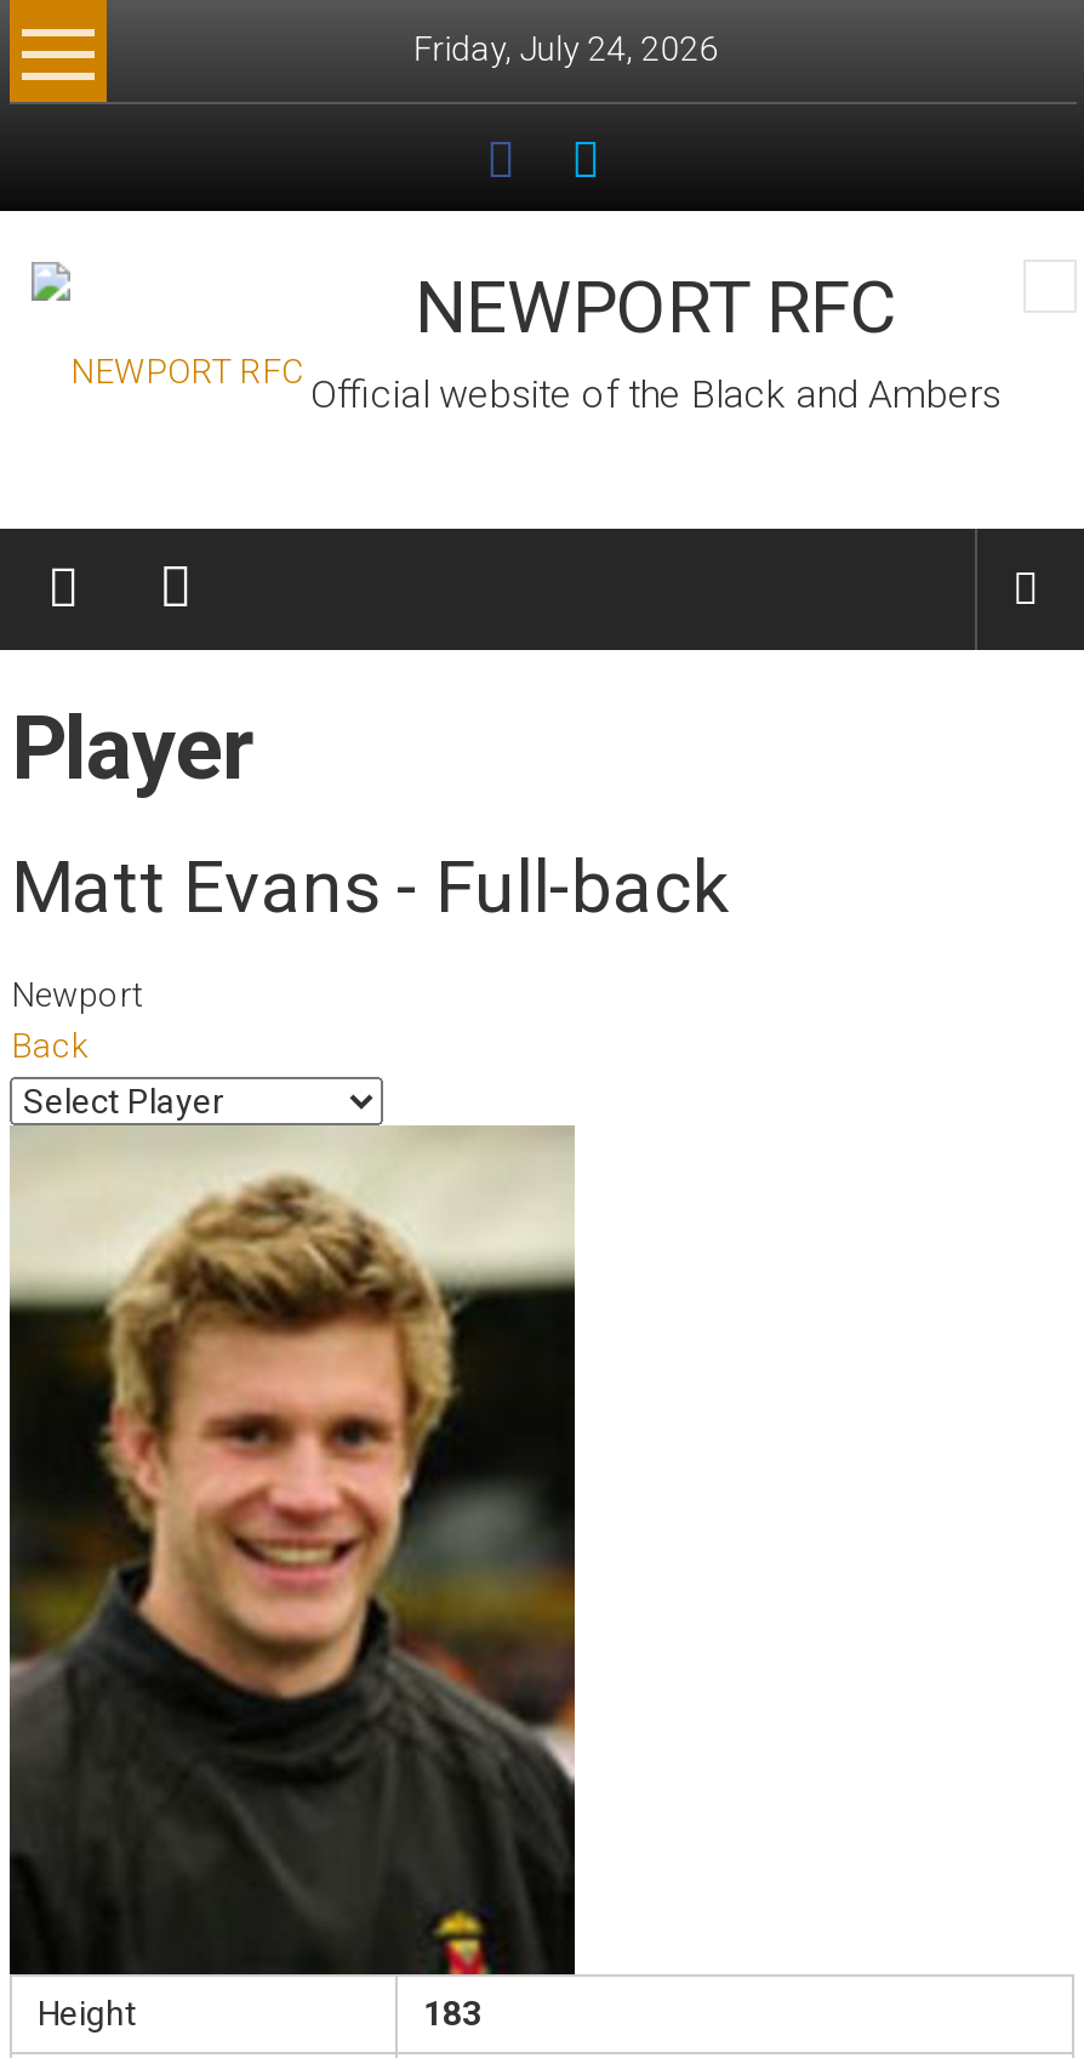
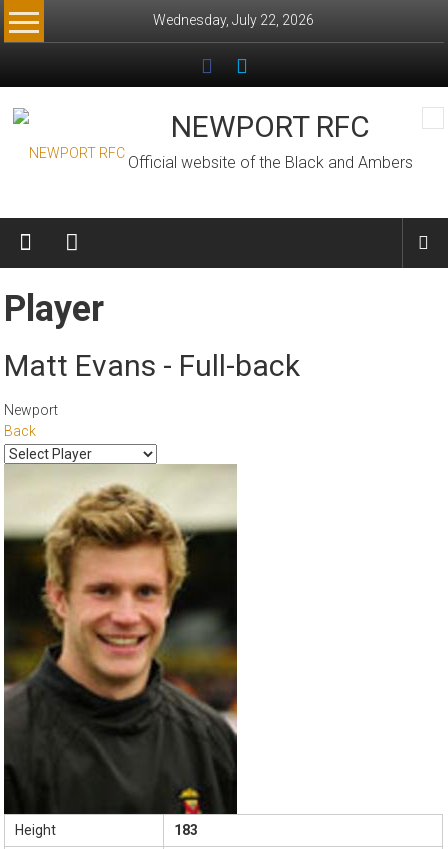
[413,29,719,68] Friday, July 24, 2026 -> [153,12,314,28] Wednesday, July 22, 2026

